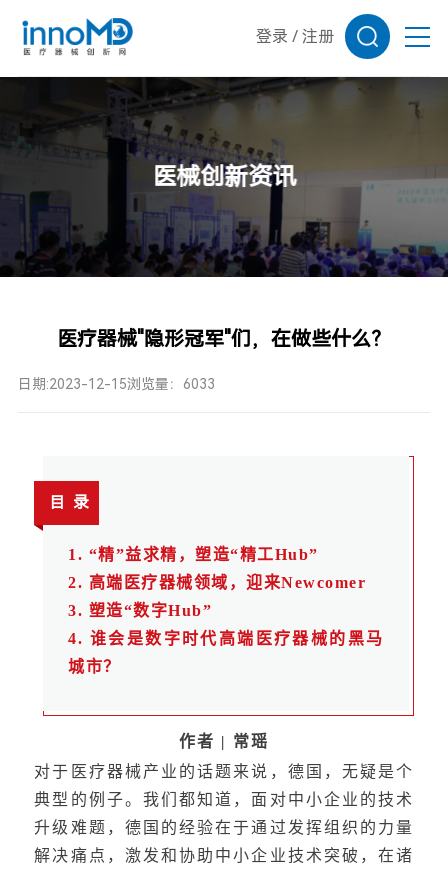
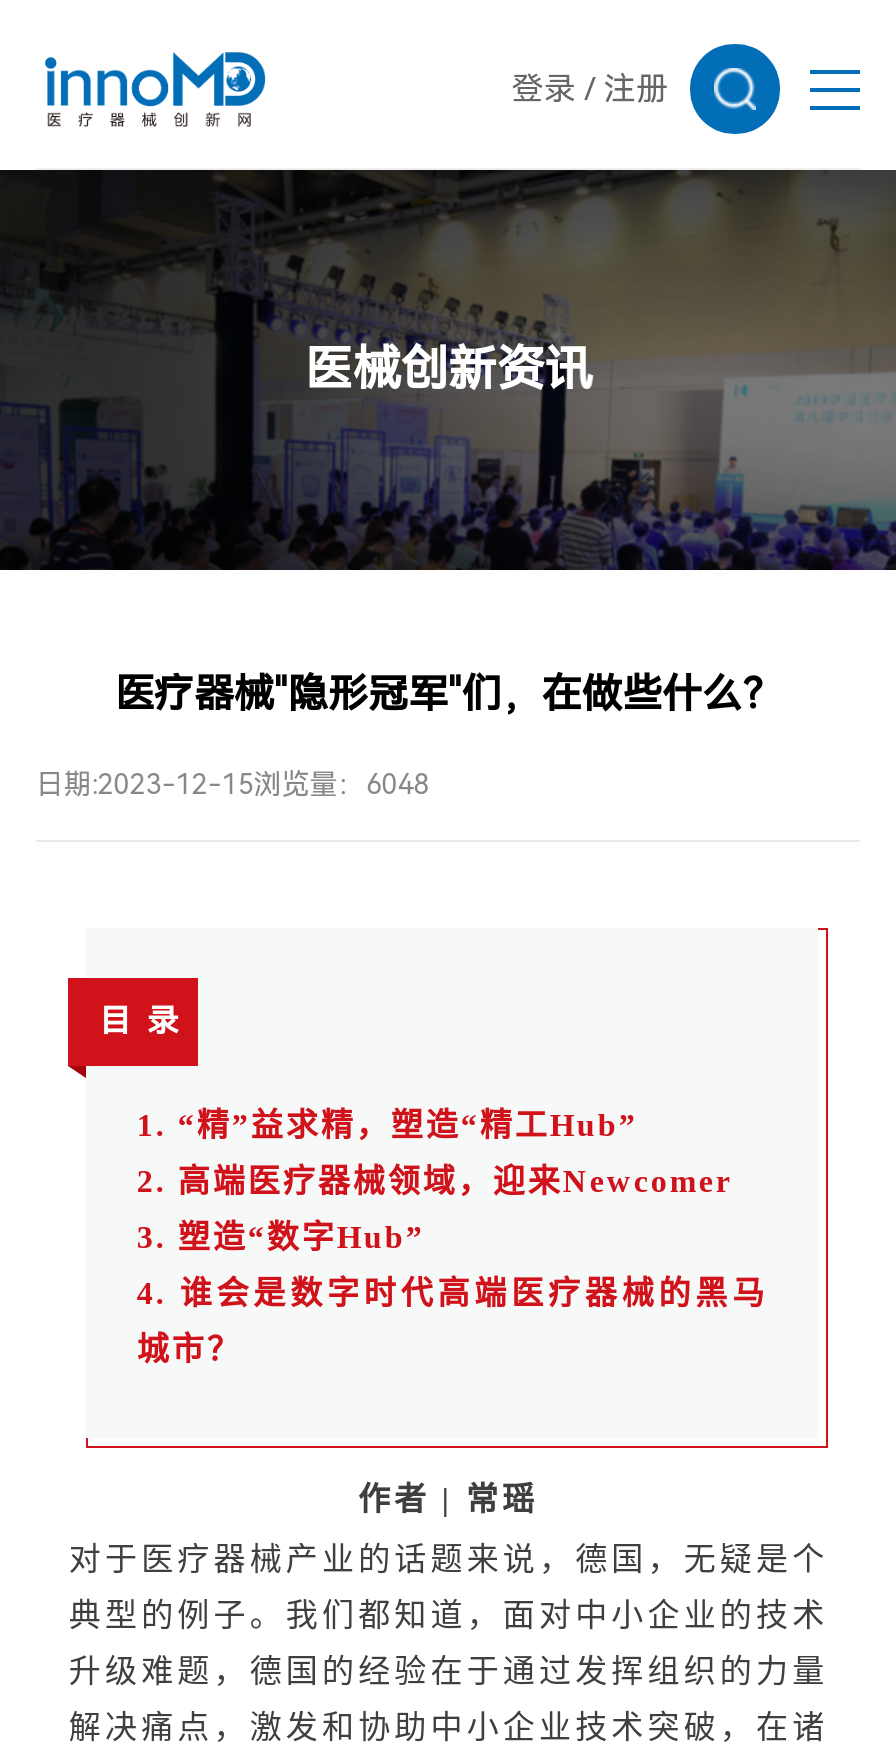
[18,376,215,392] 日期:2023-12-15浏览量：6033 -> [36,767,430,799] 日期:2023-12-15浏览量：6048

